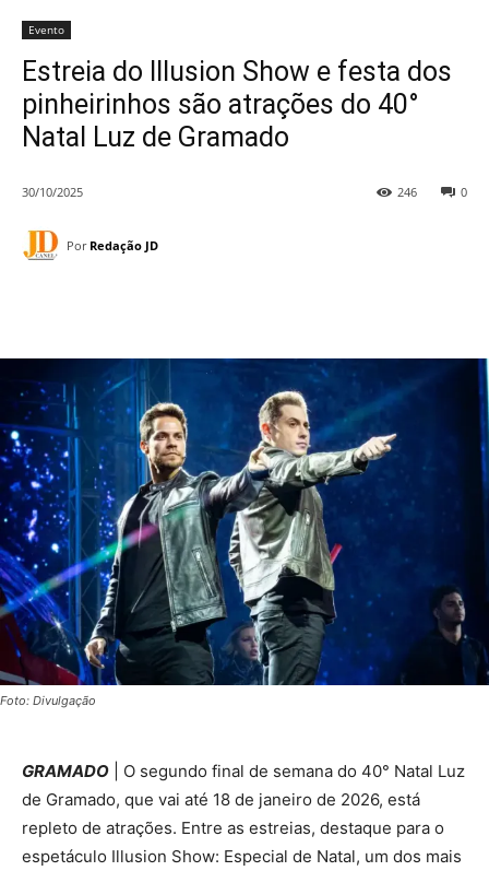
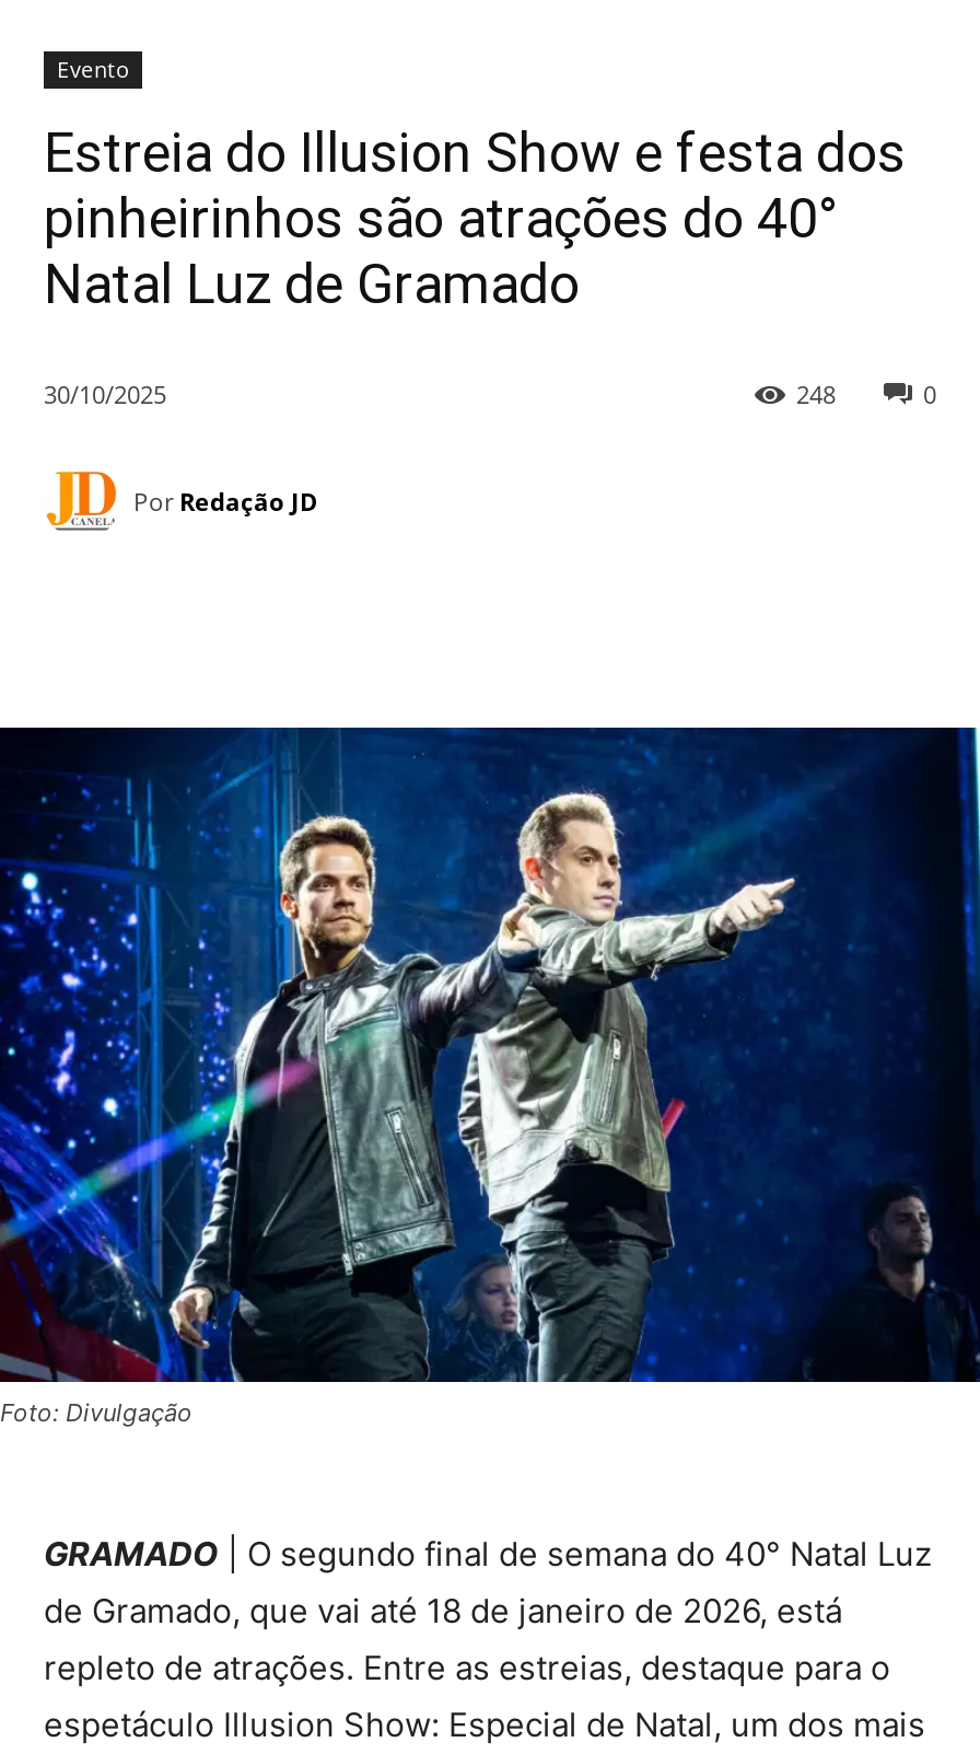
[397,184,417,200] 246 -> [796,378,836,411] 248

